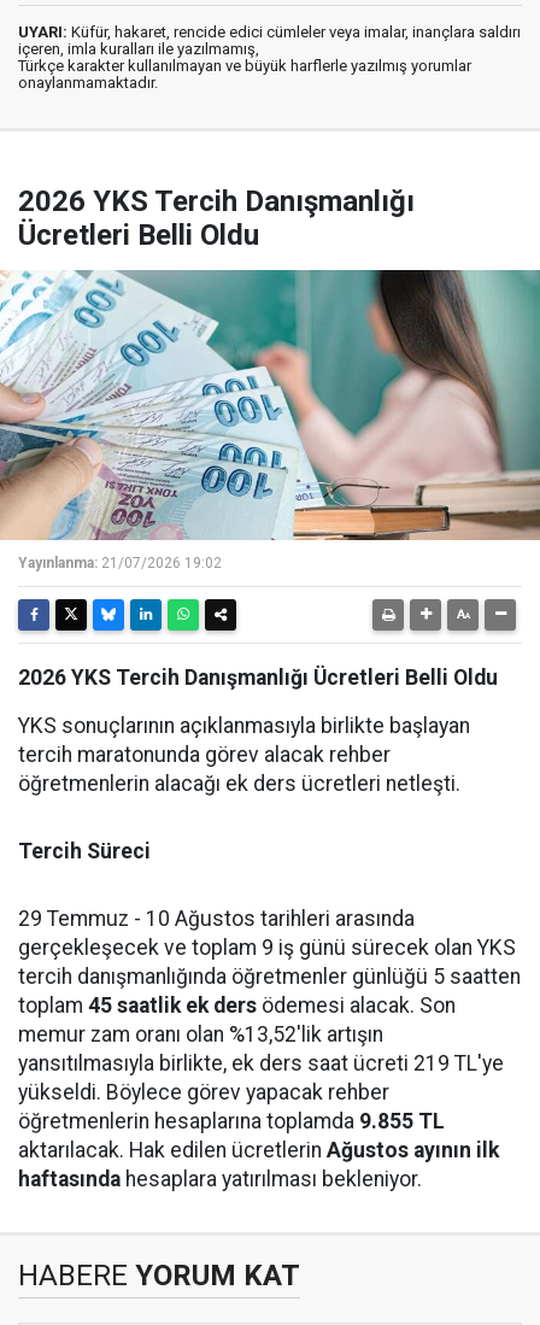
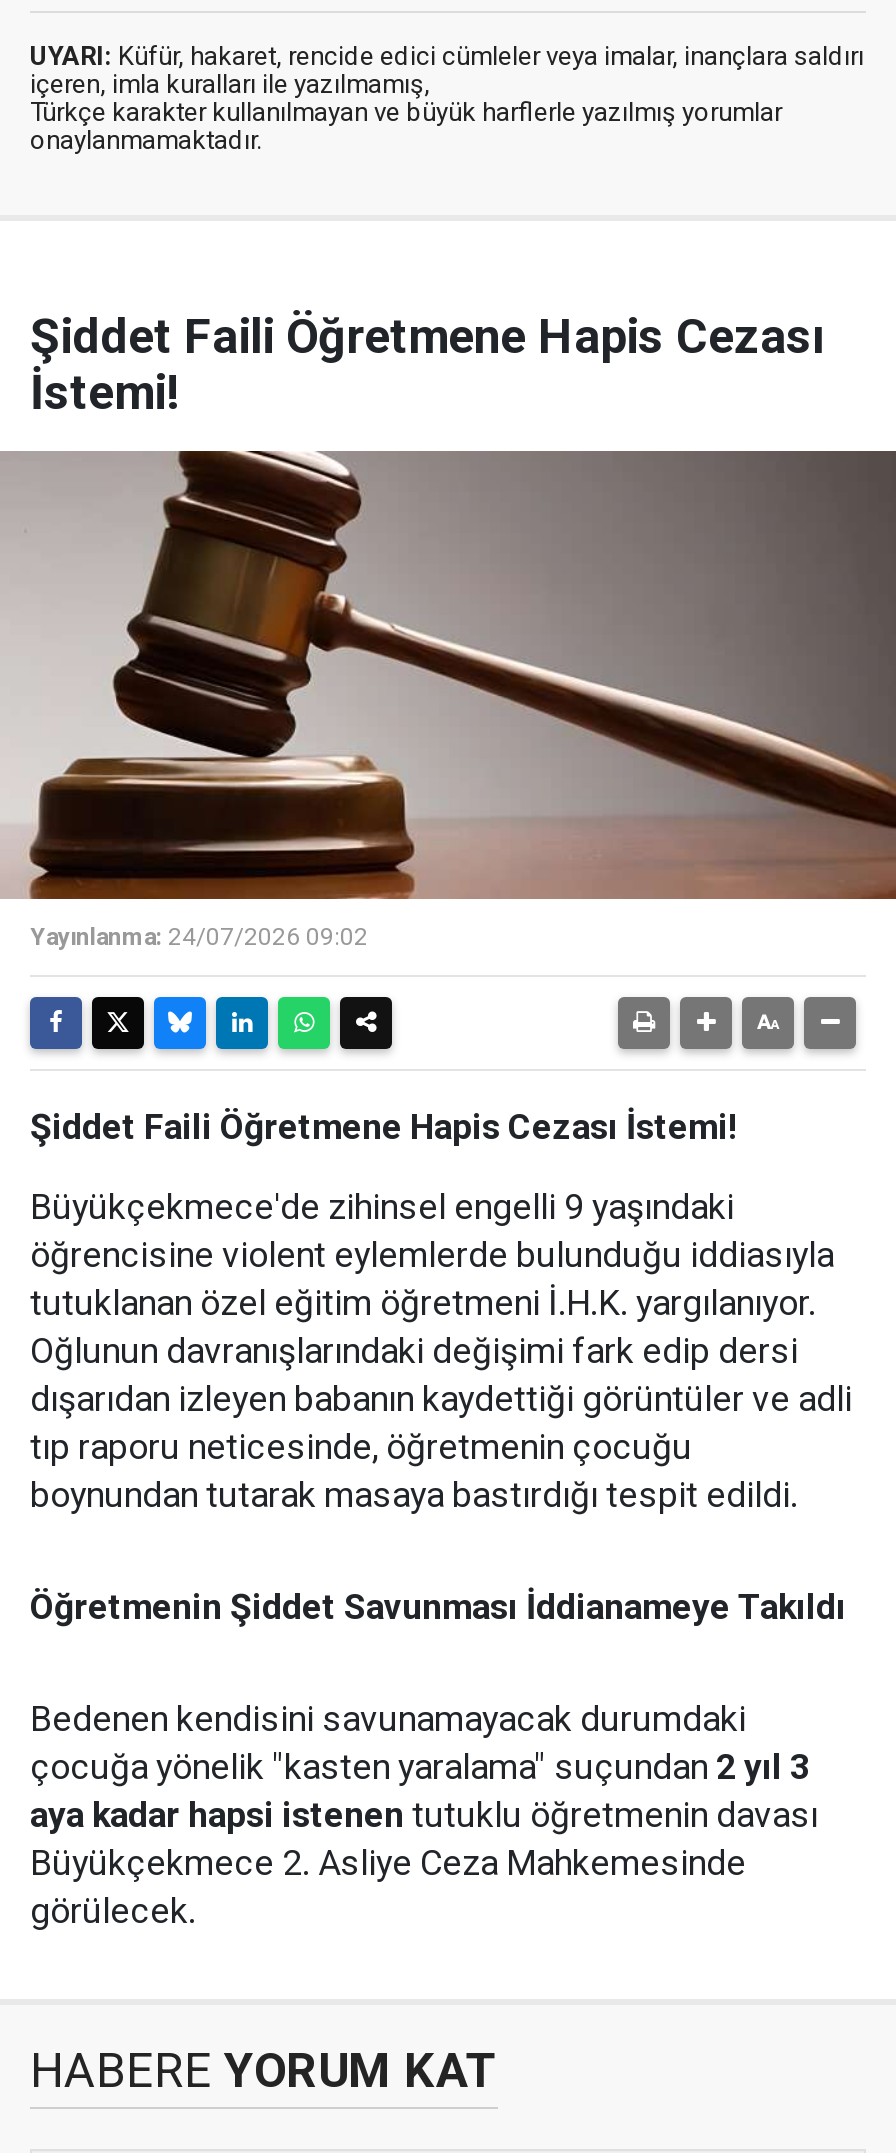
[18,184,415,252] 2026 YKS Tercih Danışmanlığı | Ücretleri Belli Oldu -> [30,309,826,421] Şiddet Faili Öğretmene Hapis Cezası | İstemi!
[4,269,536,571] [image] | Yayınlanma: 21/07/2026 19:02 -> [6,449,890,951] [image] | Yayınlanma: 24/07/2026 09:02
[18,666,498,690] 2026 YKS Tercih Danışmanlığı Ücretleri Belli Oldu -> [30,1107,738,1147] Şiddet Faili Öğretmene Hapis Cezası İstemi!
[18,714,470,796] YKS sonuçlarının açıklanmasıyla birlikte başlayan | tercih maratonunda görev alacak rehber | öğretmenlerin alacağı ek ders ücretleri netleşti. -> [30,1187,852,1515] Büyükçekmece'de zihinsel engelli 9 yaşındaki | öğrencisine violent eylemlerde bulunduğu iddiasıyla | tutuklanan özel eğitim öğretmeni İ.H.K. yargılanıyor. | Oğlunun davranışlarındaki değişimi fark edip dersi | dışarıdan izleyen babanın kaydettiği görüntüler ve adli | tıp raporu neticesinde, öğretmenin çocuğu | boynundan tutarak masaya bastırdığı tespit edildi.
[18,839,151,863] Tercih Süreci -> [30,1587,846,1627] Öğretmenin Şiddet Savunması İddianameye Takıldı
[18,907,521,1191] 29 Temmuz - 10 Ağustos tarihleri arasında | gerçekleşecek ve toplam 9 iş günü sürecek olan YKS | tercih danışmanlığında öğretmenler günlüğü 5 saatten | toplam 45 saatlik ek ders ödemesi alacak. Son | memur zam oranı olan %13,52'lik artışın | yansıtılmasıyla birlikte, ek ders saat ücreti 219 TL'ye | yükseldi. Böylece görev yapacak rehber | öğretmenlerin hesaplarına toplamda 9.855 TL | aktarılacak. Hak edilen ücretlerin Ağustos ayının ilk | haftasında hesaplara yatırılması bekleniyor. -> [30,1699,818,1931] Bedenen kendisini savunamayacak durumdaki | çocuğa yönelik "kasten yaralama" suçundan 2 yıl 3 | aya kadar hapsi istenen tutuklu öğretmenin davası | Büyükçekmece 2. Asliye Ceza Mahkemesinde | görülecek.

